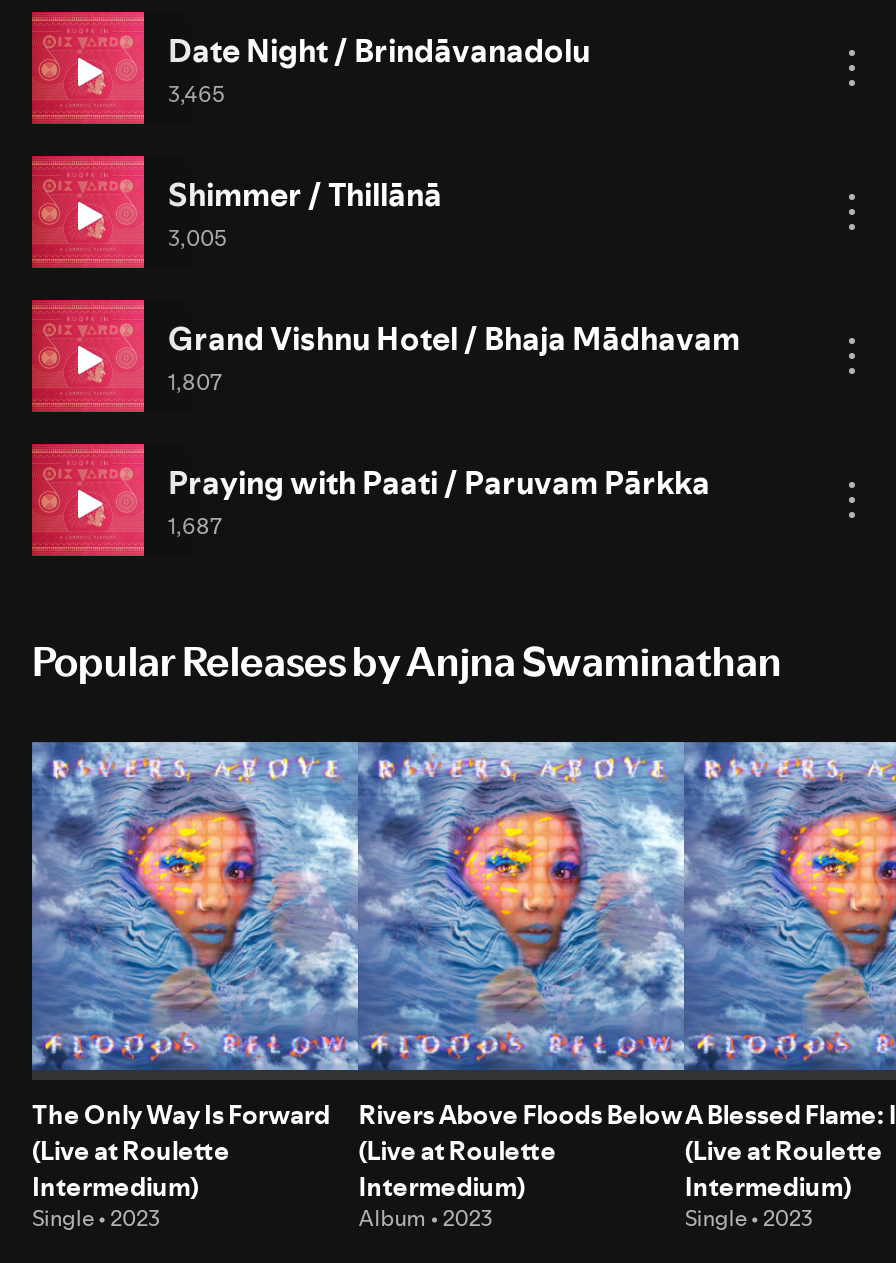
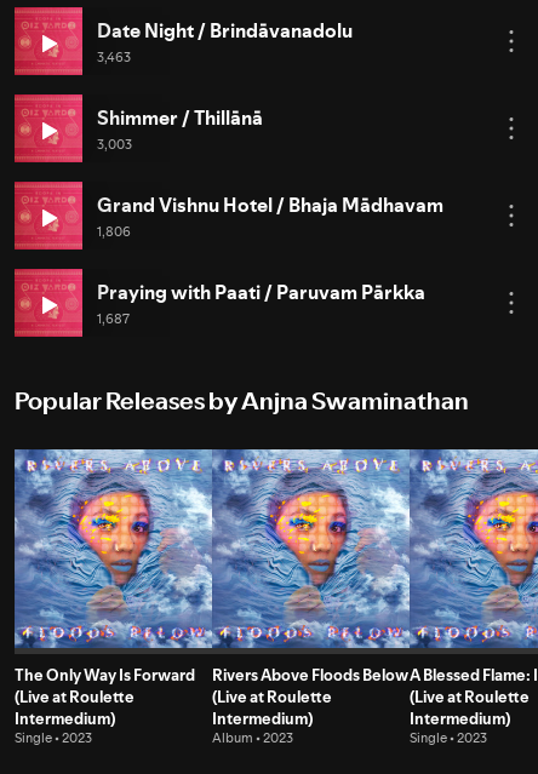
[168,79,224,109] 3,465 -> [97,48,131,66] 3,463
[168,223,226,253] 3,005 -> [97,135,132,153] 3,003
[168,367,222,397] 1,807 -> [97,223,131,241] 1,806

